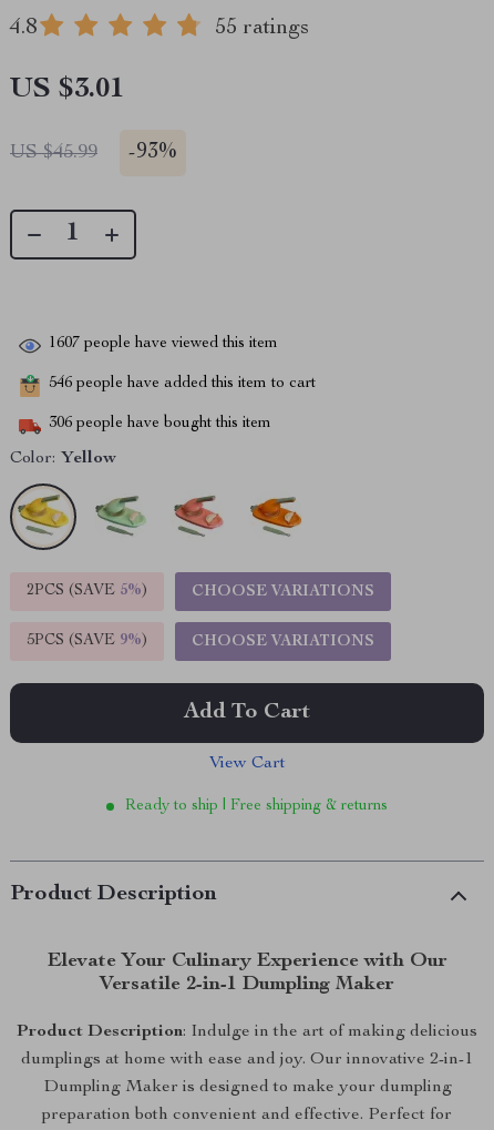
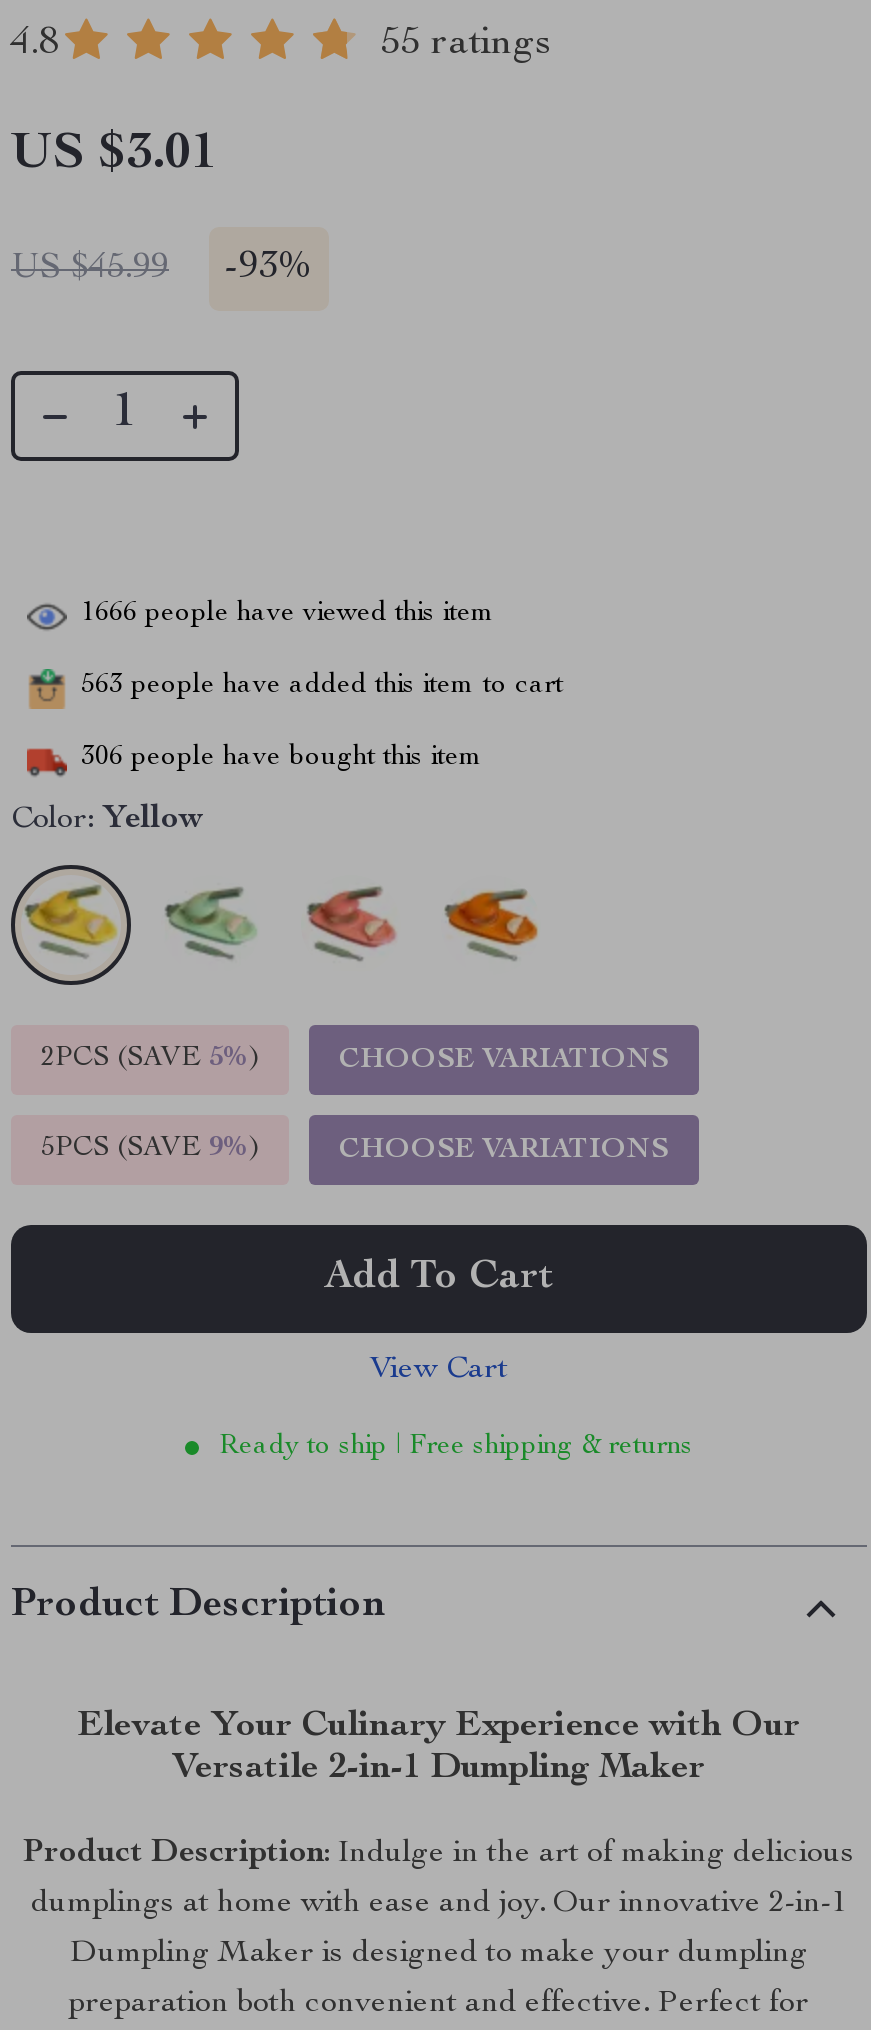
[49,336,278,352] 1607 people have viewed this item -> [81,600,495,628] 1666 people have viewed this item
[49,376,316,392] 546 people have added this item to cart -> [81,672,563,700] 563 people have added this item to cart

